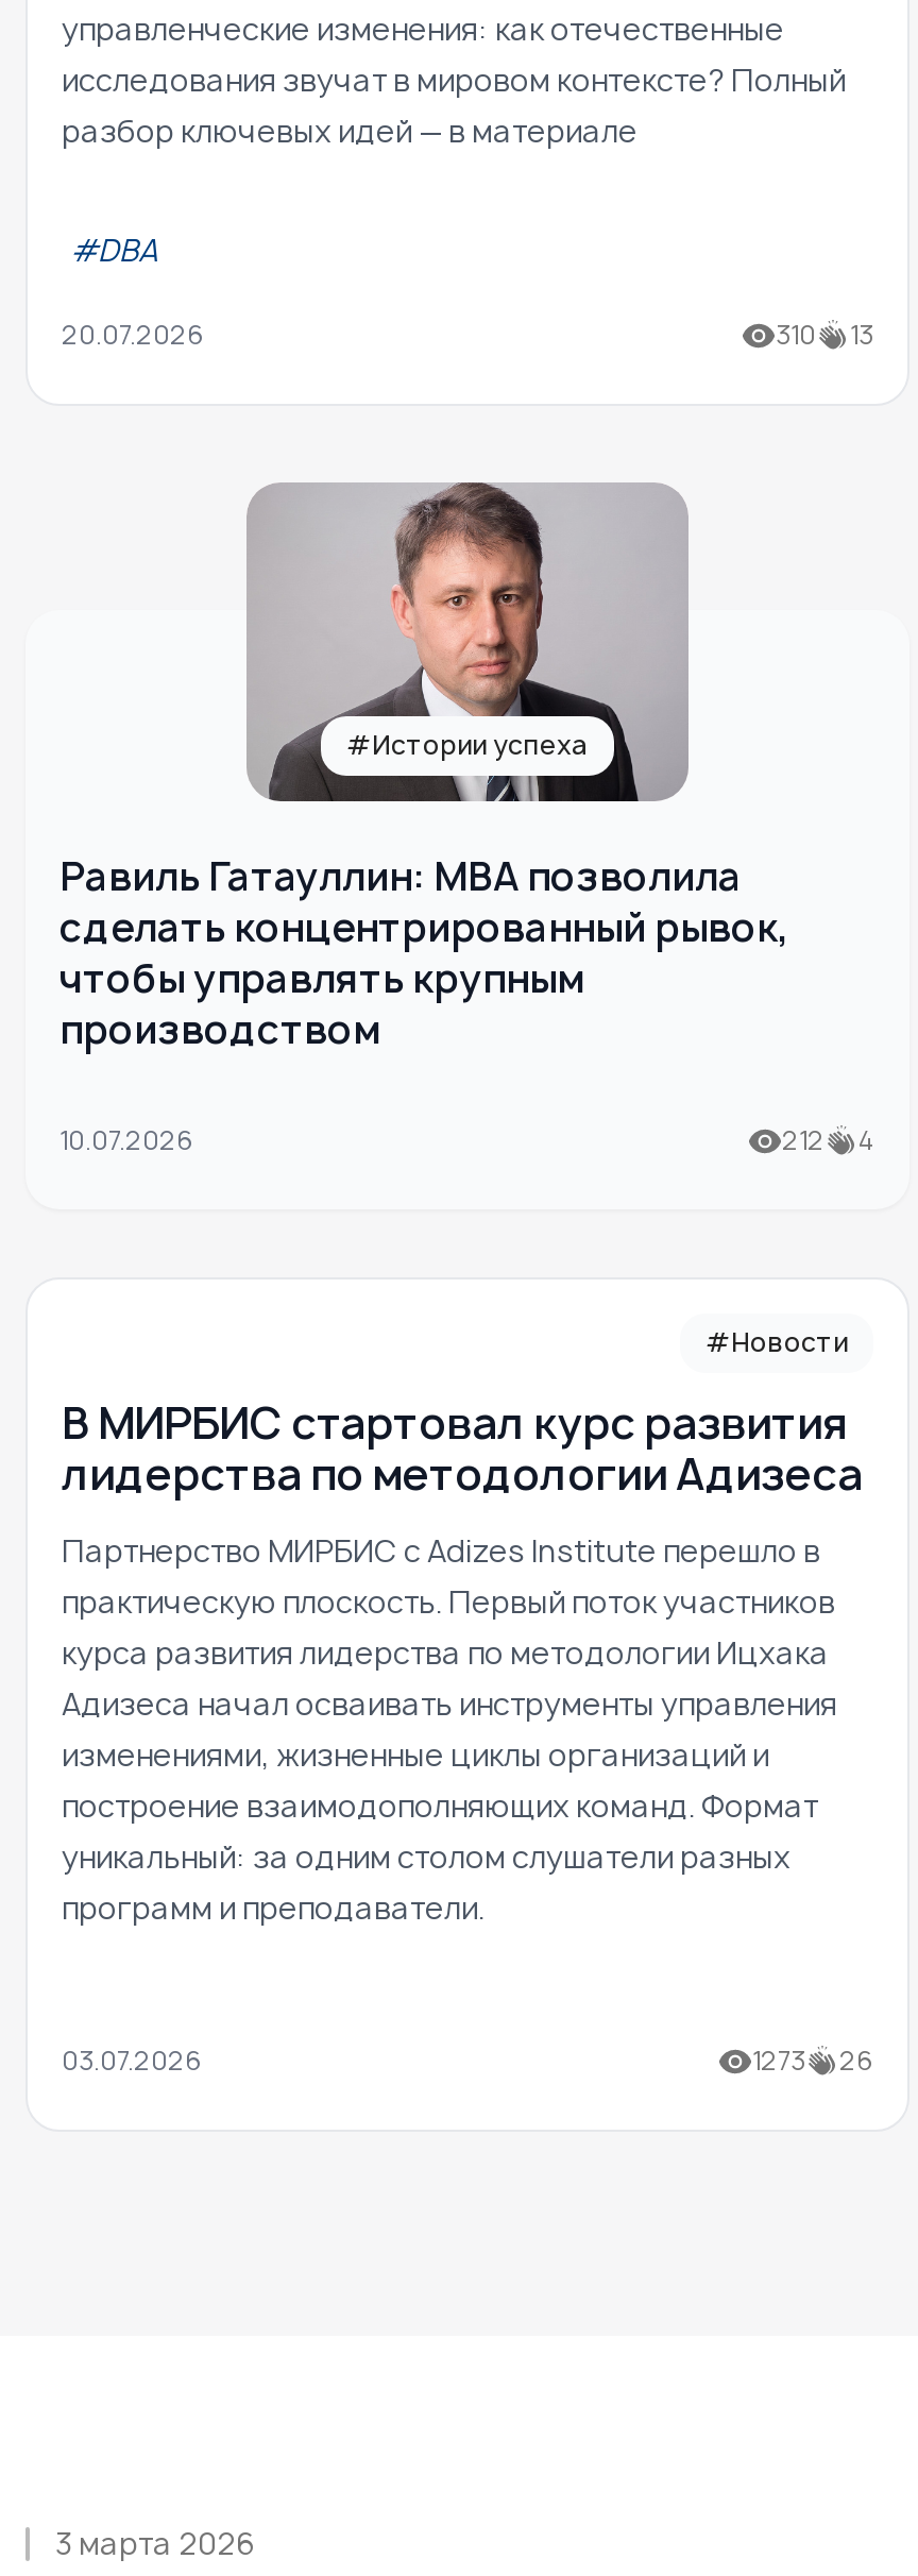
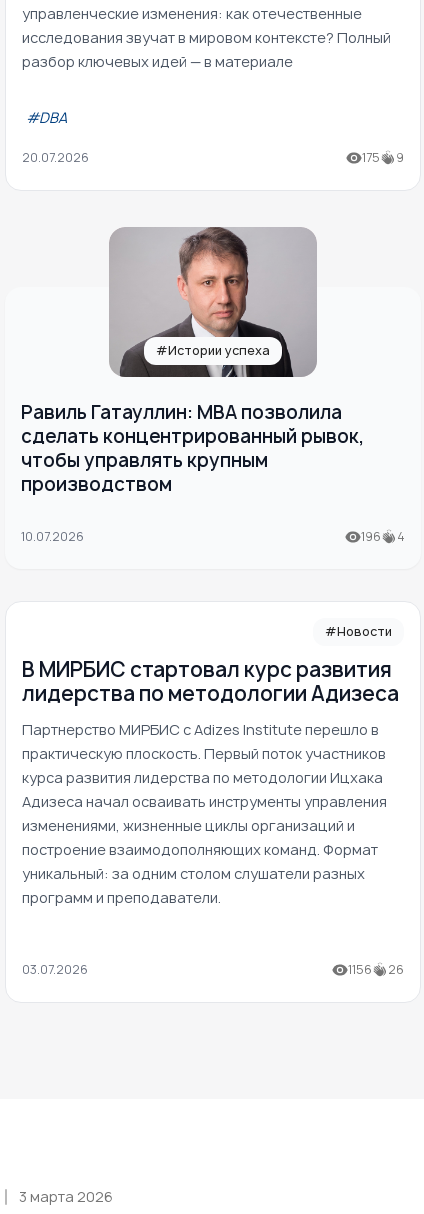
[776,316,816,352] 310 -> [362,149,380,166] 175
[850,316,873,352] 13 -> [396,149,404,166] 9
[782,1122,875,1158] 212 4 -> [361,528,405,545] 196 4
[752,2042,873,2078] 1273 26 -> [348,961,404,978] 1156 26

